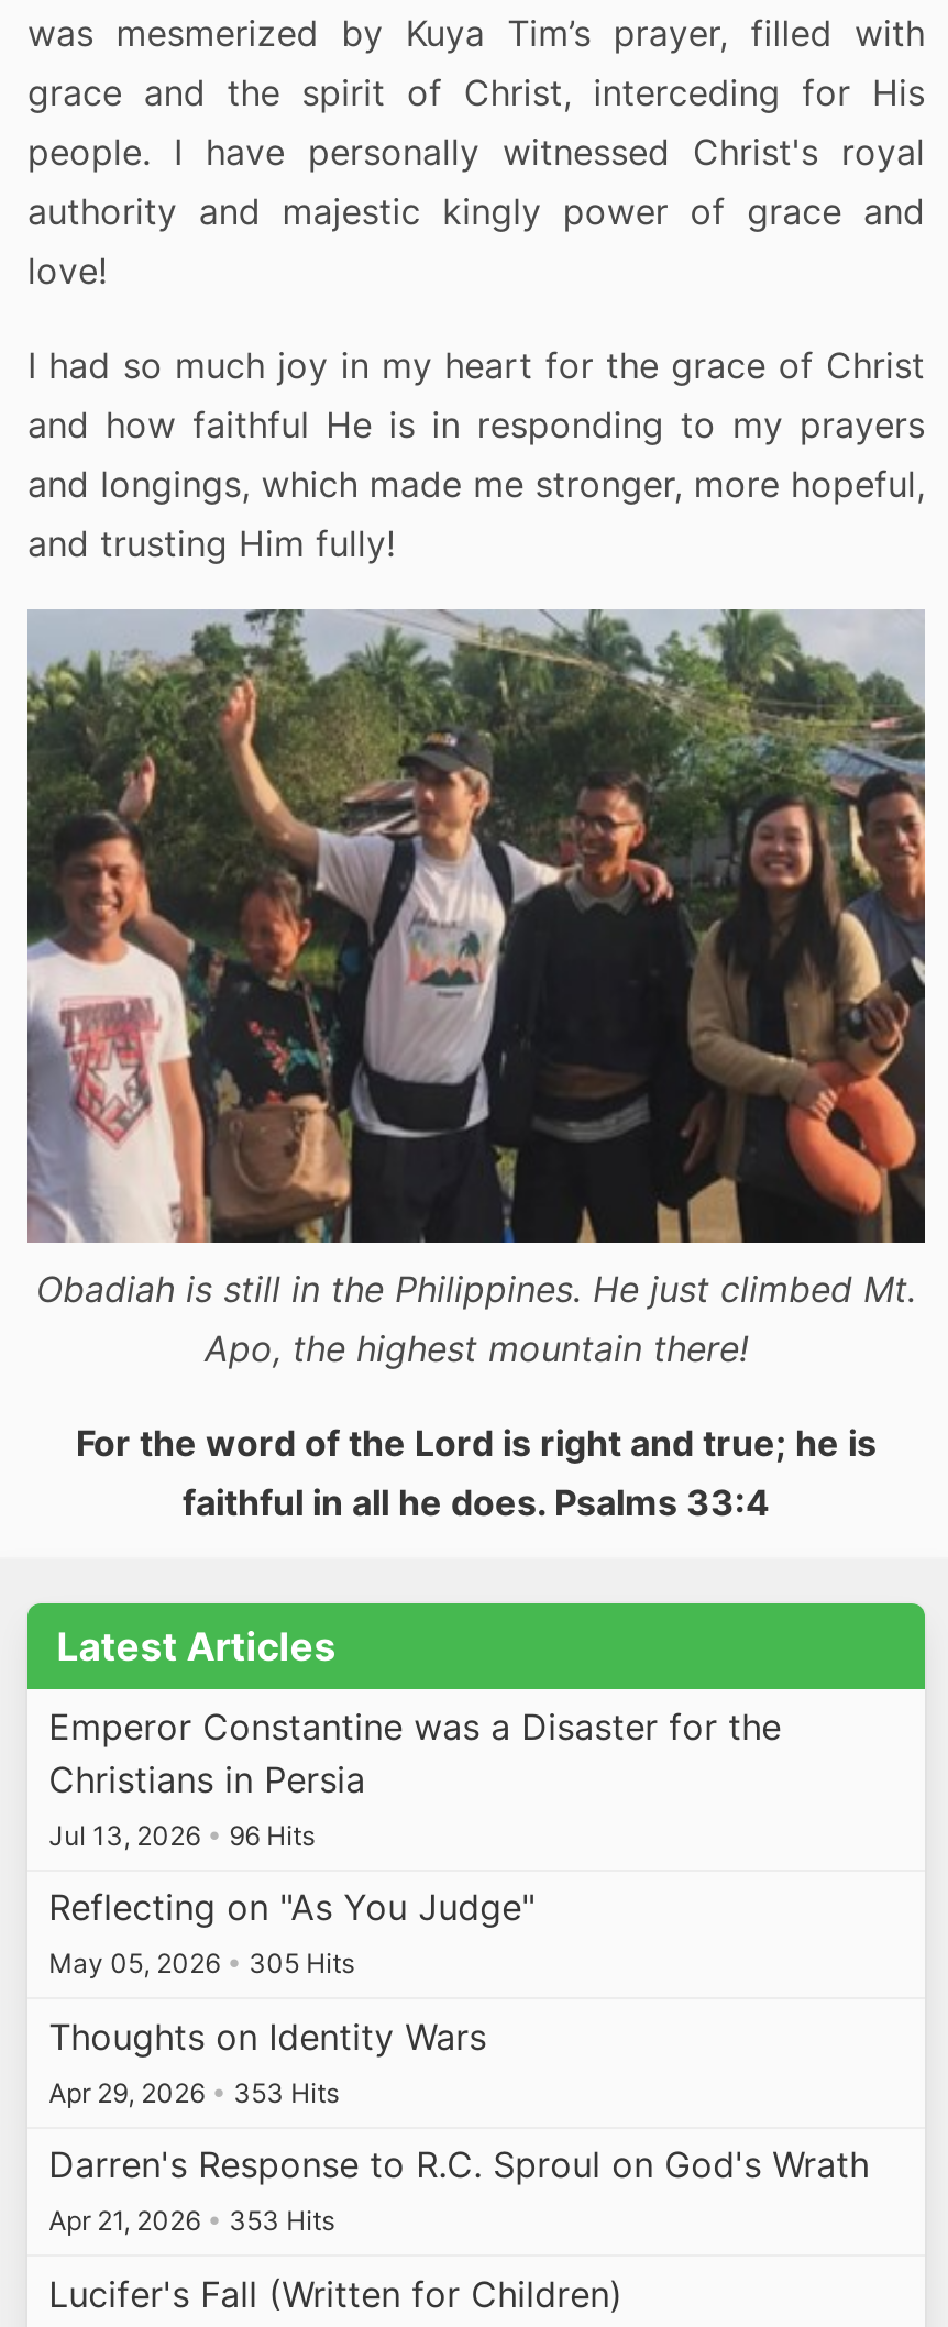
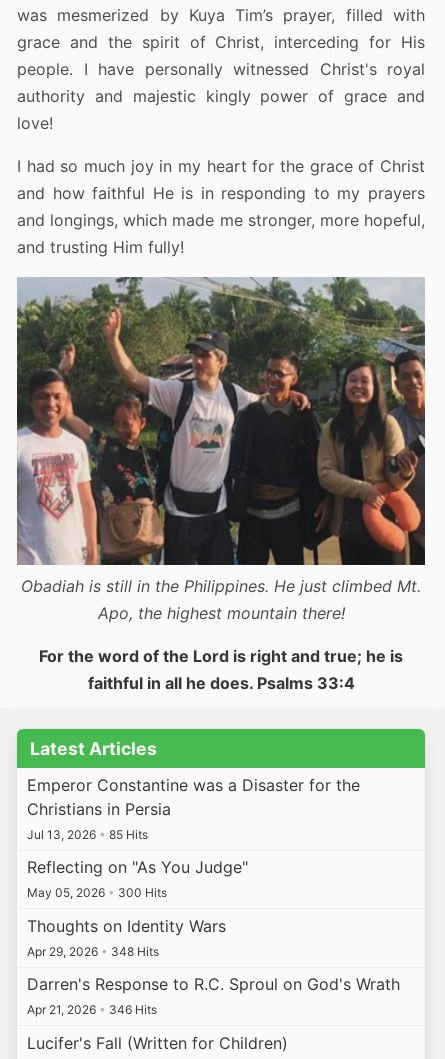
[49,1818,315,1851] Jul 13, 2026 • 96 Hits -> [27,827,148,842] Jul 13, 2026 • 85 Hits
[49,1947,354,1980] May 05, 2026 • 305 Hits -> [27,885,167,900] May 05, 2026 • 300 Hits
[49,2076,339,2109] Apr 29, 2026 • 353 Hits -> [27,944,159,959] Apr 29, 2026 • 348 Hits
[49,2205,335,2238] Apr 21, 2026 • 353 Hits -> [27,1002,157,1017] Apr 21, 2026 • 346 Hits

